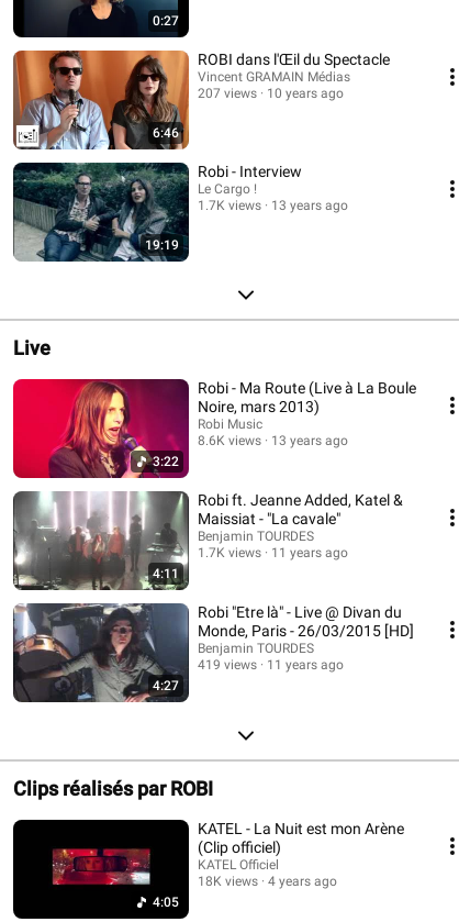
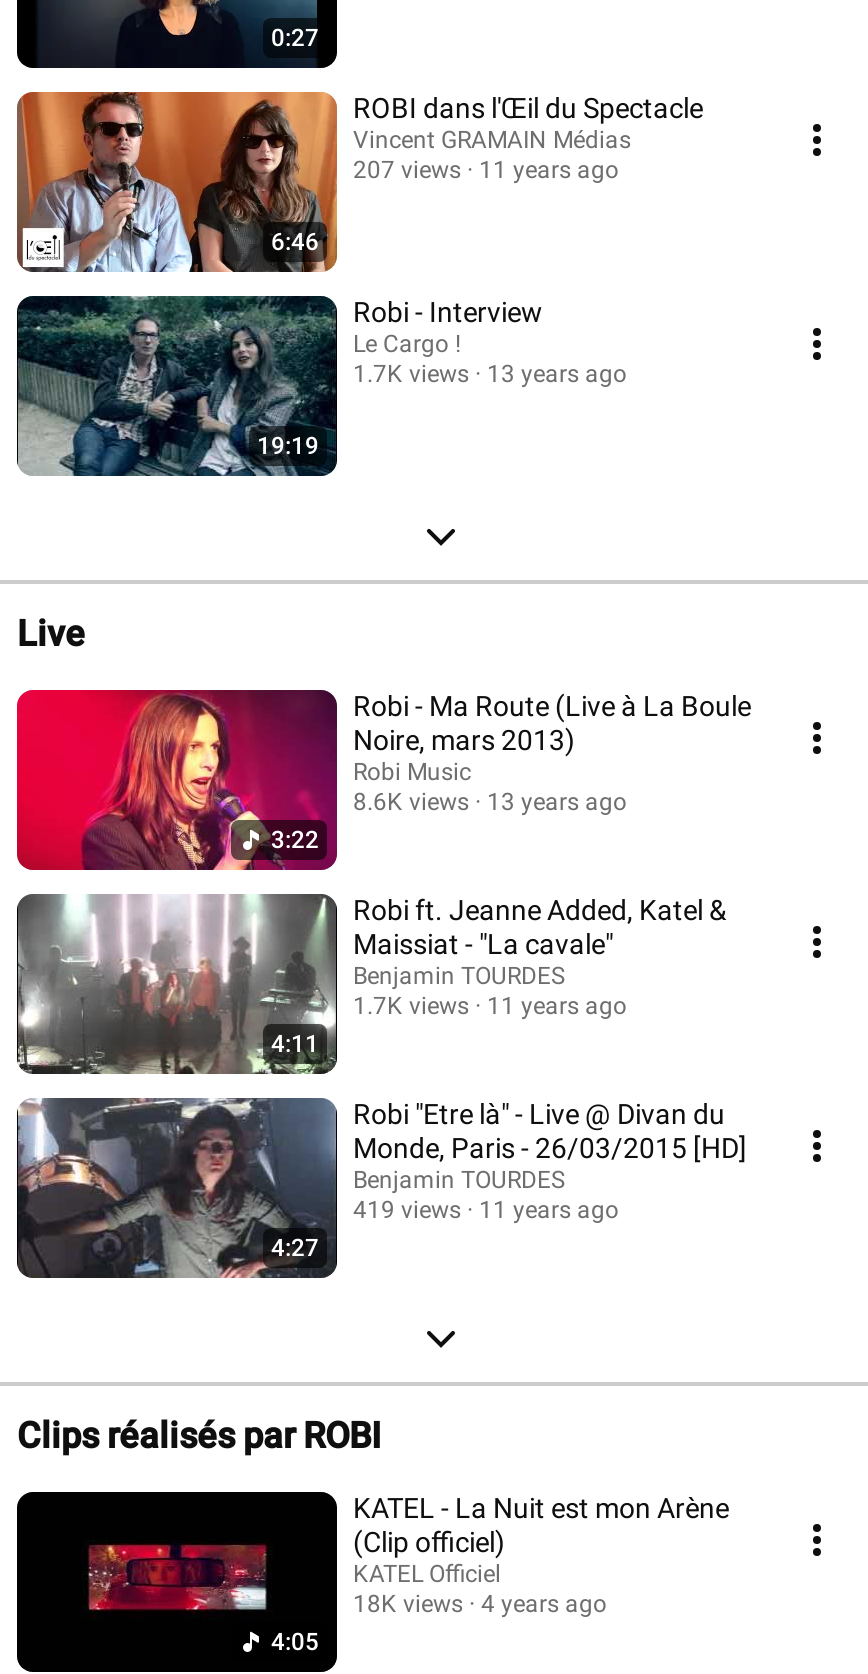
[198,85,344,101] 207 views 10 years ago -> [353,155,619,183] 207 views 11 years ago

